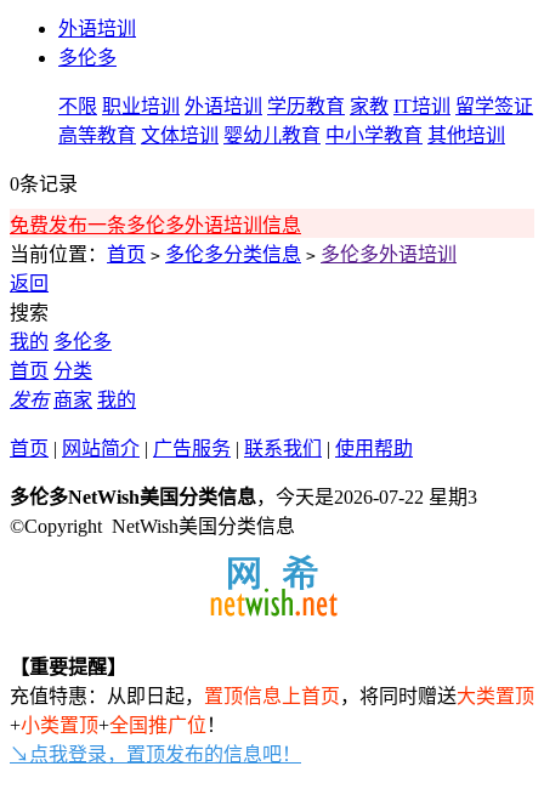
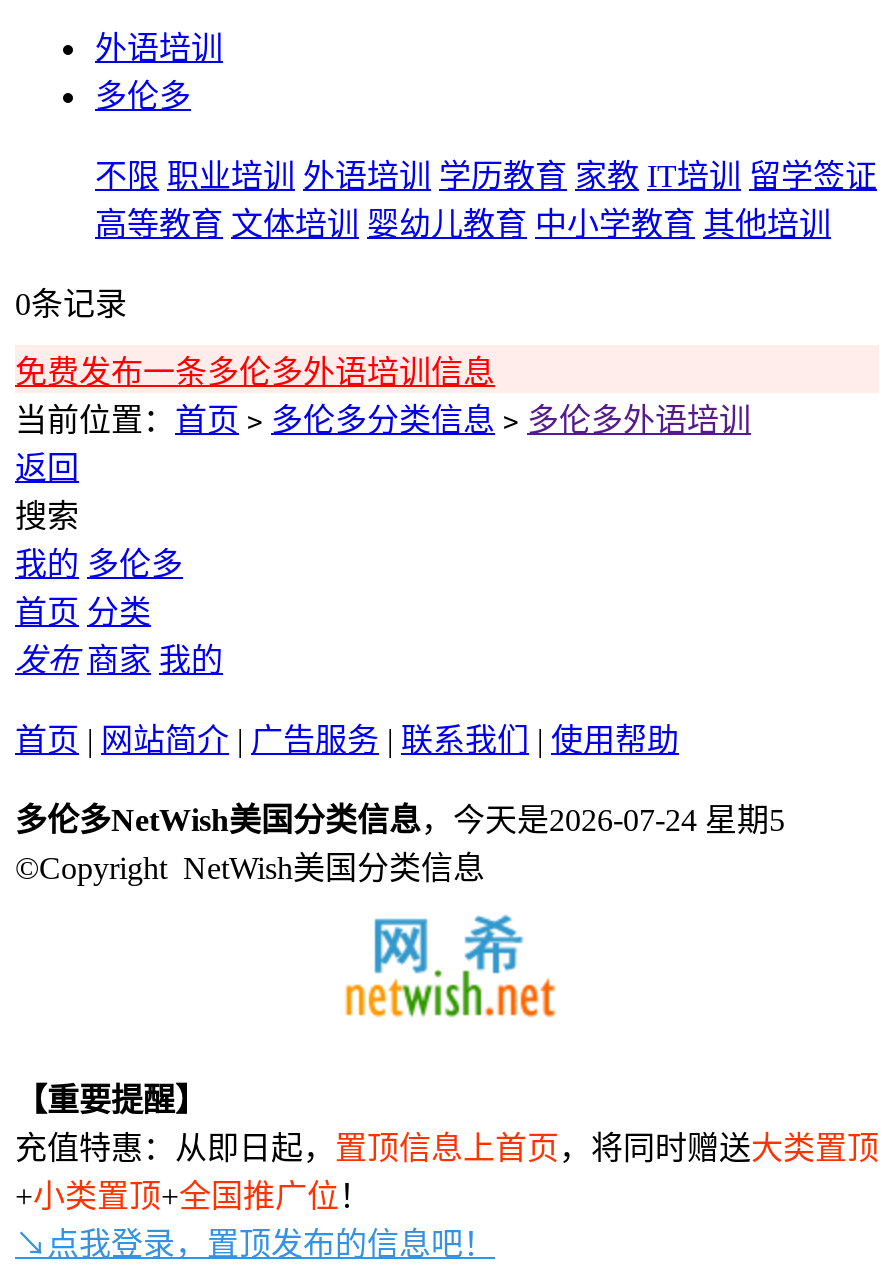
[10,487,477,507] 多伦多NetWish美国分类信息，今天是2026-07-22 星期3 -> [15,803,785,837] 多伦多NetWish美国分类信息，今天是2026-07-24 星期5

